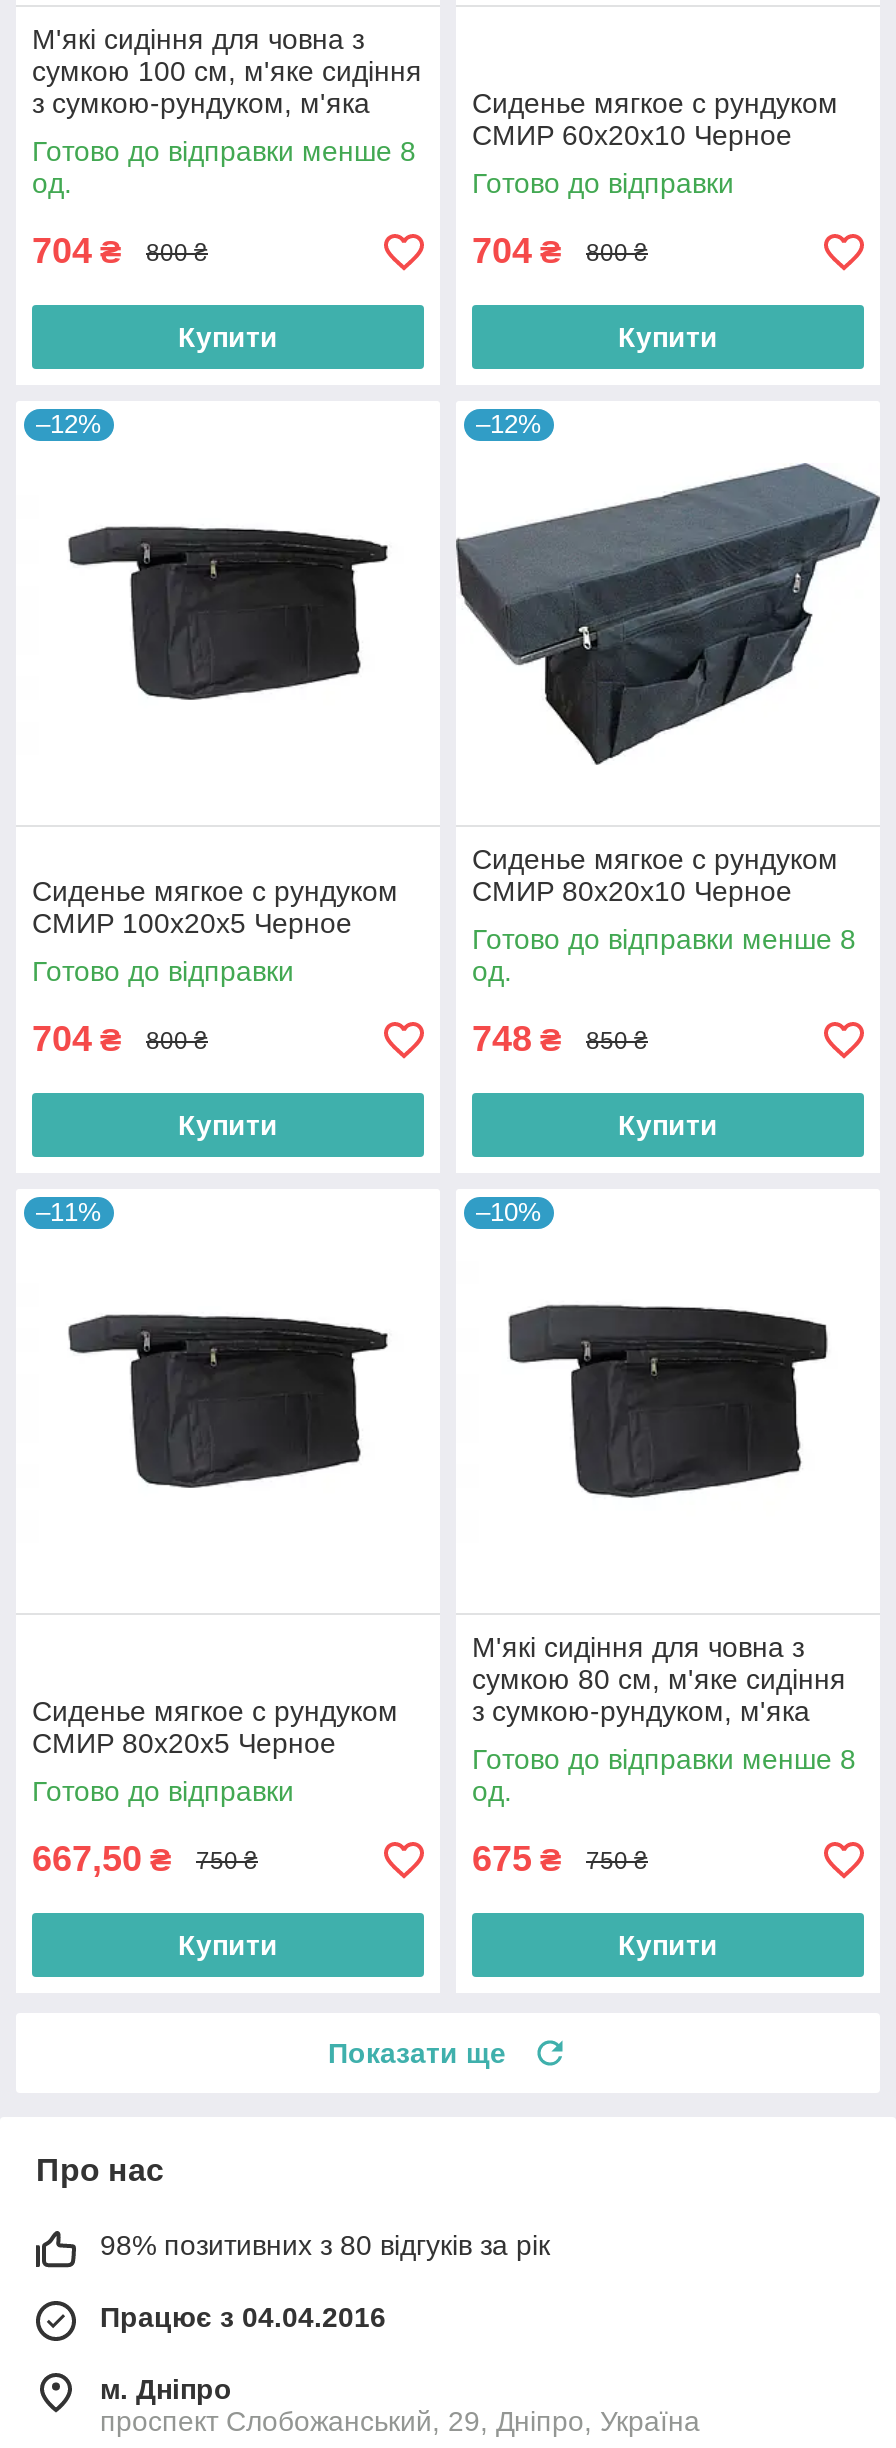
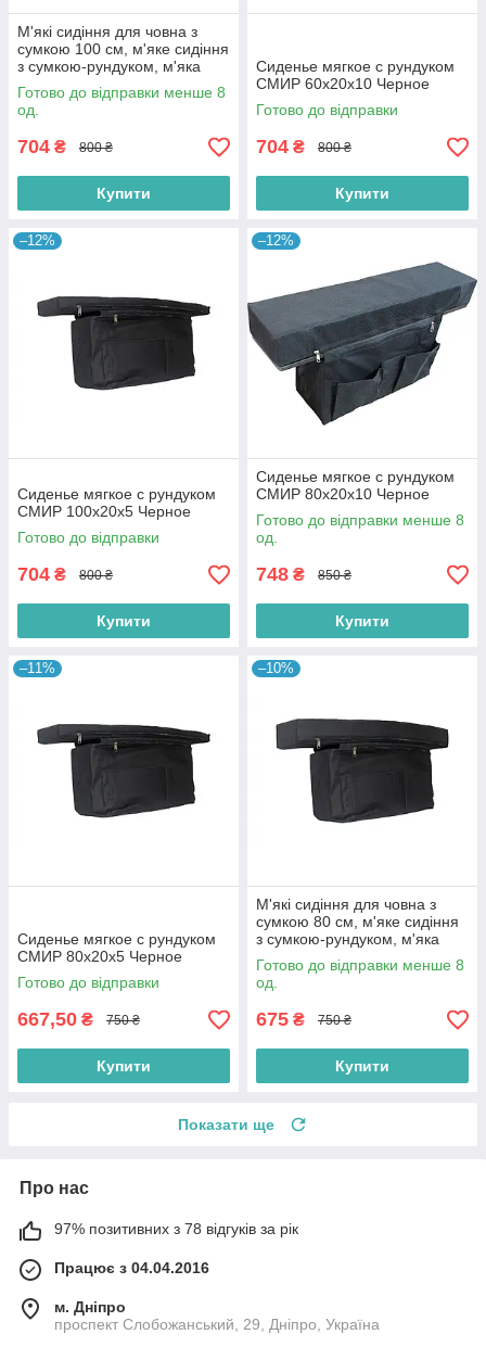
[100,2230,550,2262] 98% позитивних з 80 відгуків за рік -> [54,1221,298,1238] 97% позитивних з 78 відгуків за рік

